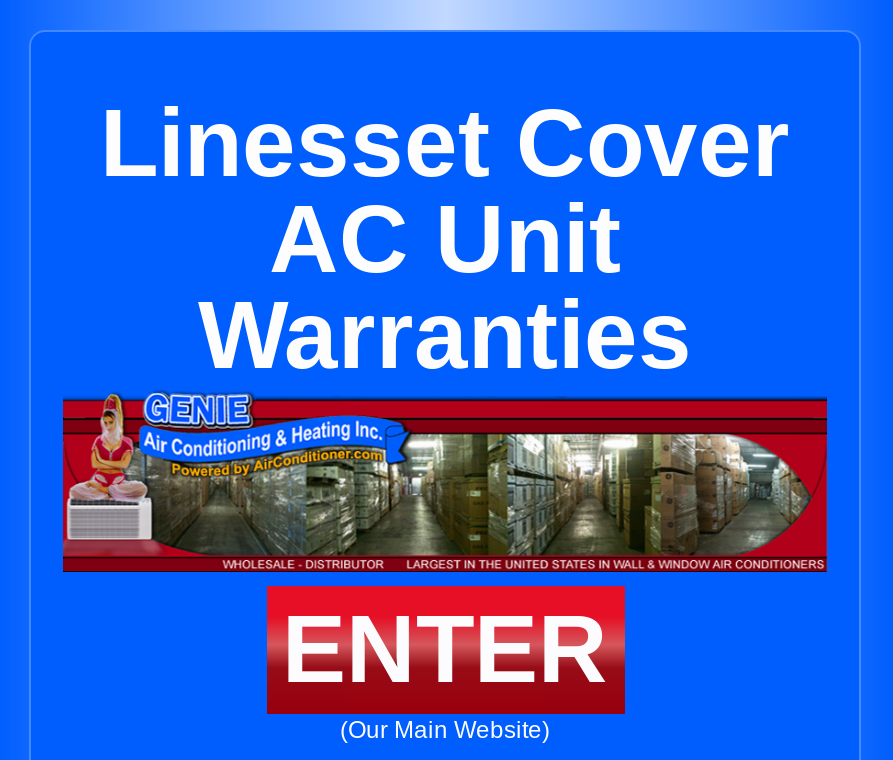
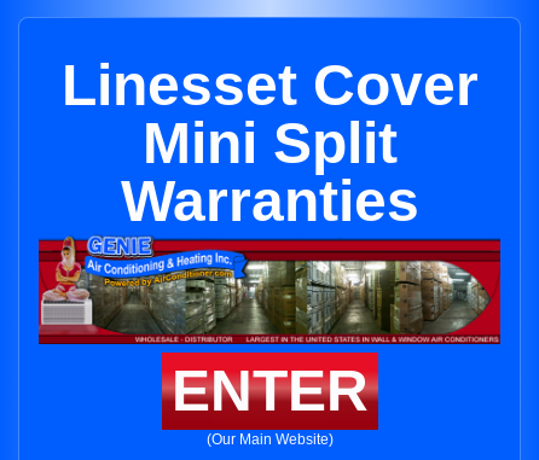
[269,186,621,292] AC Unit -> [142,111,397,175] Mini Split

